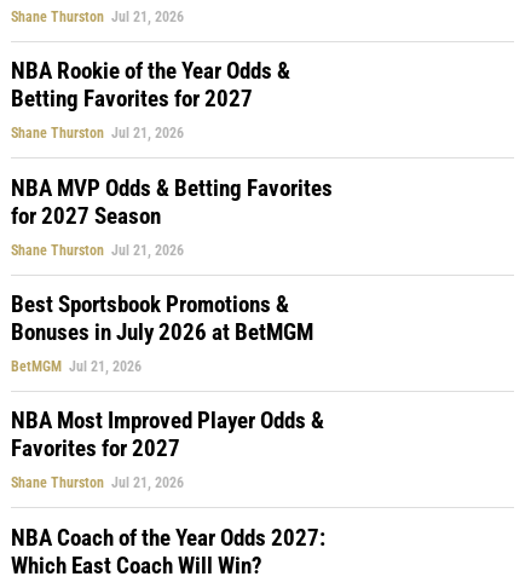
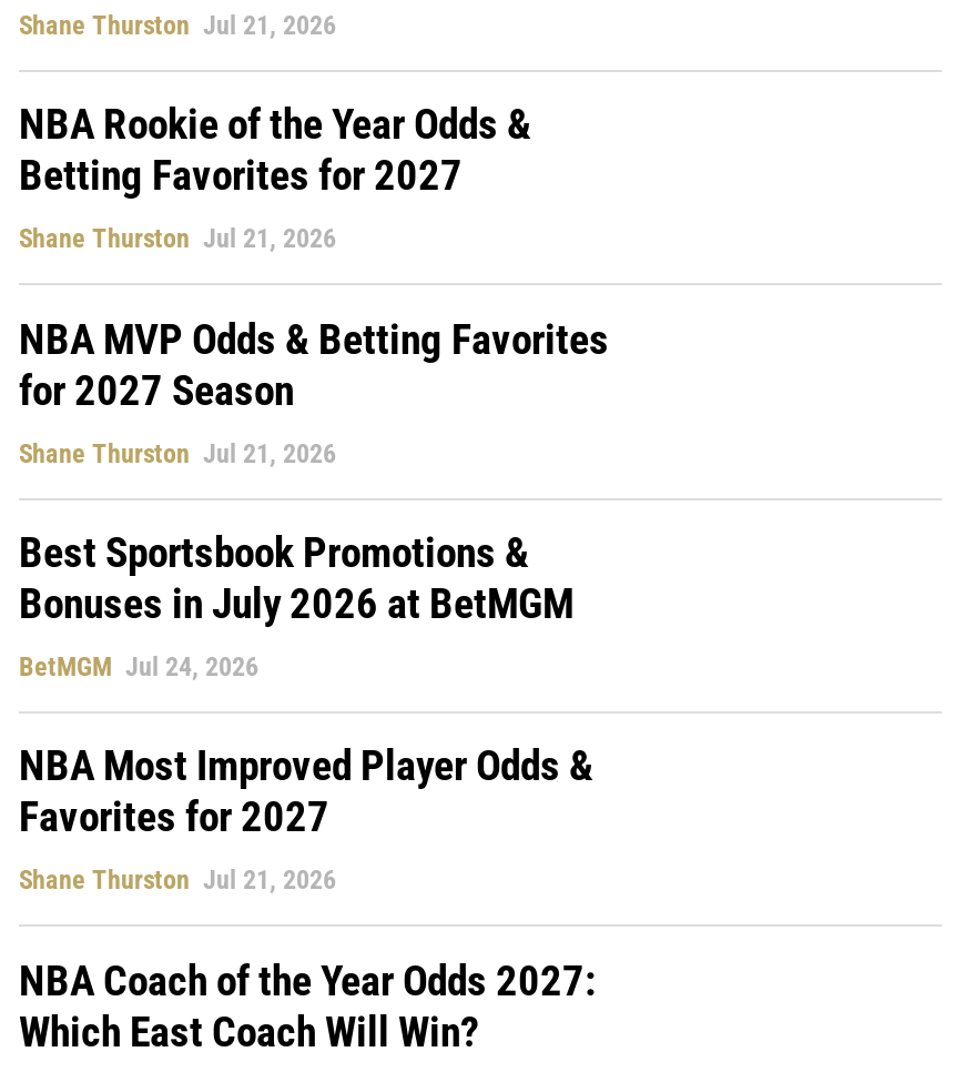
[11,358,142,375] BetMGM Jul 21, 2026 -> [19,651,258,682] BetMGM Jul 24, 2026

